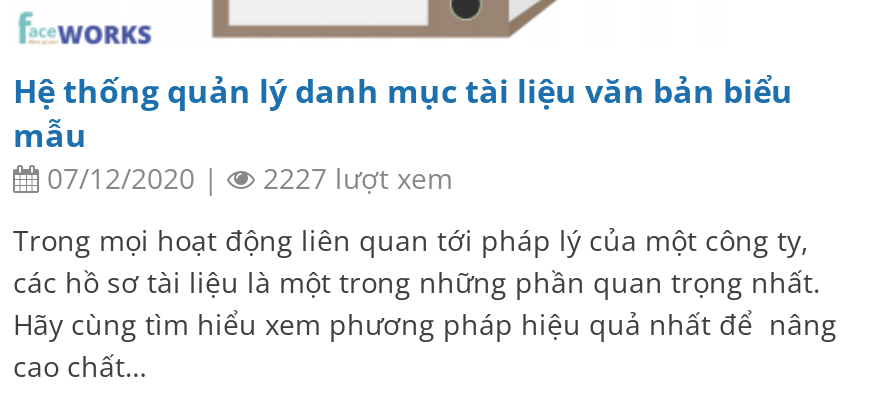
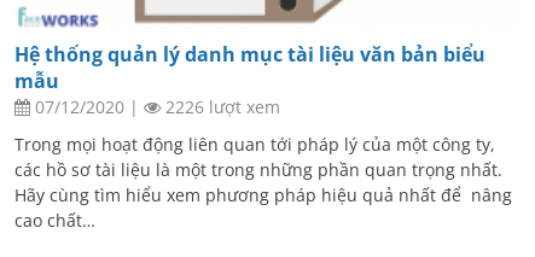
[255,158,453,196] 2227 lượt xem -> [161,96,280,118] 2226 lượt xem

